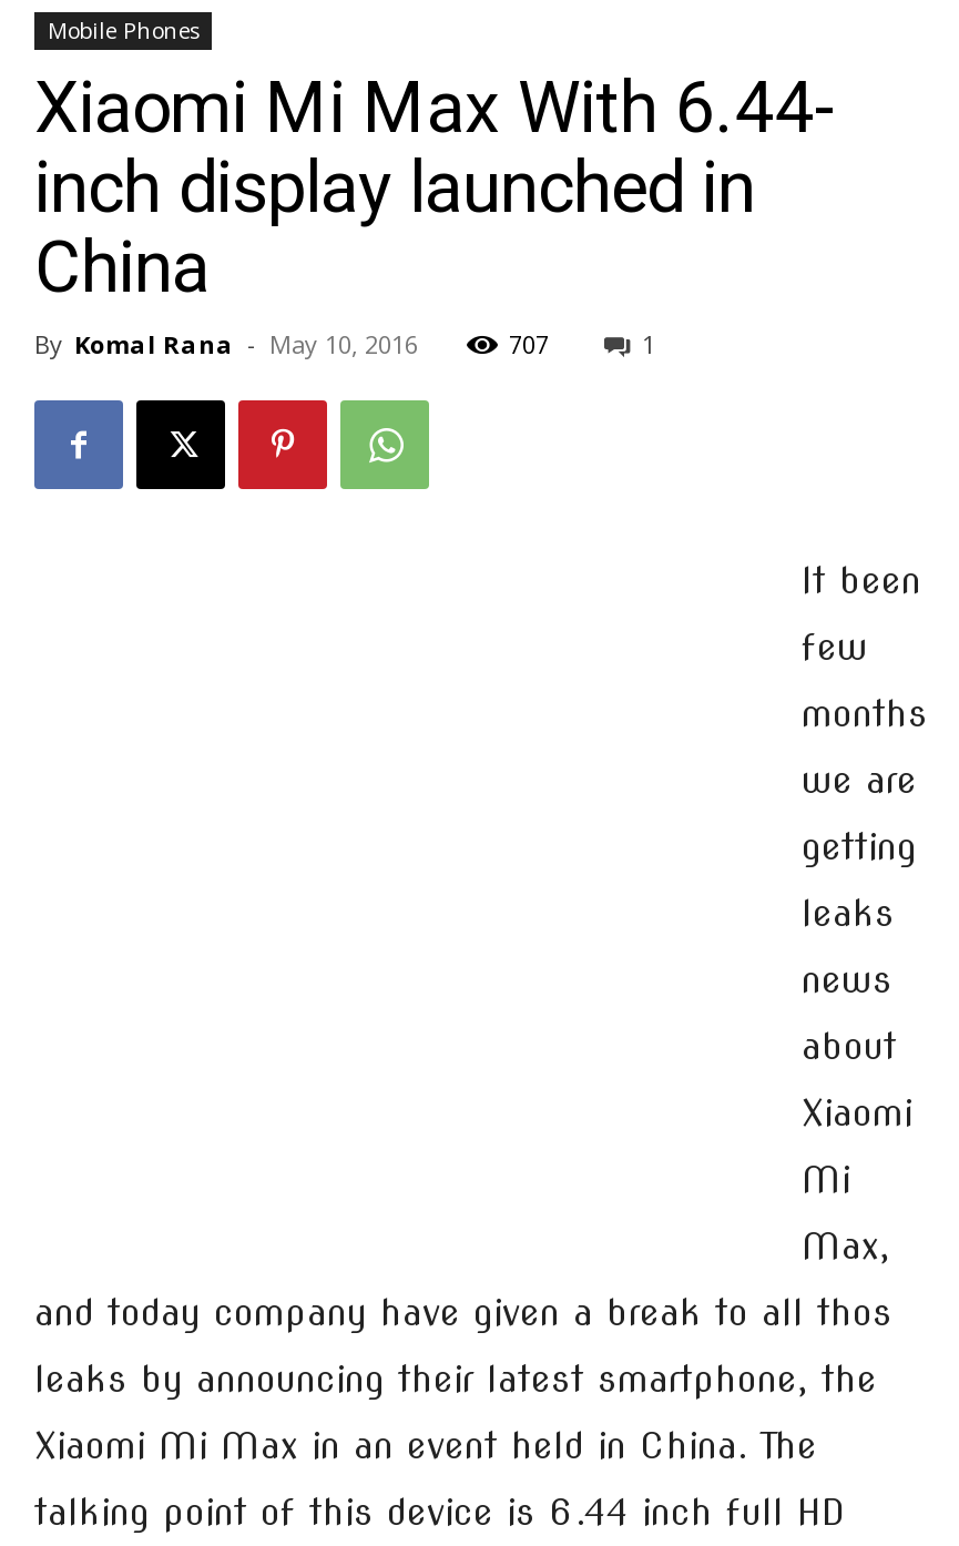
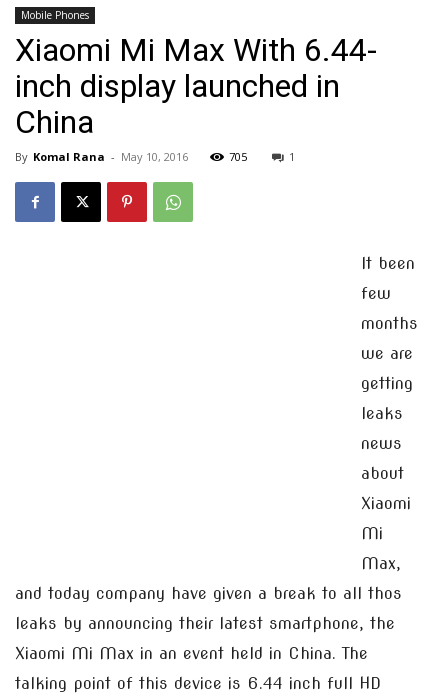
[509,327,549,360] 707 -> [229,149,247,164] 705

